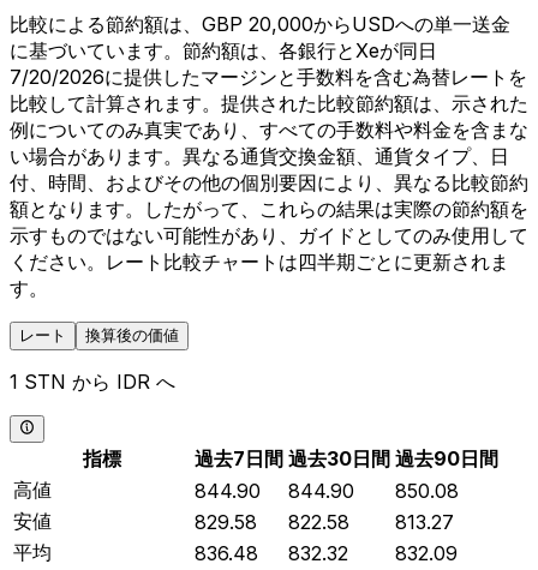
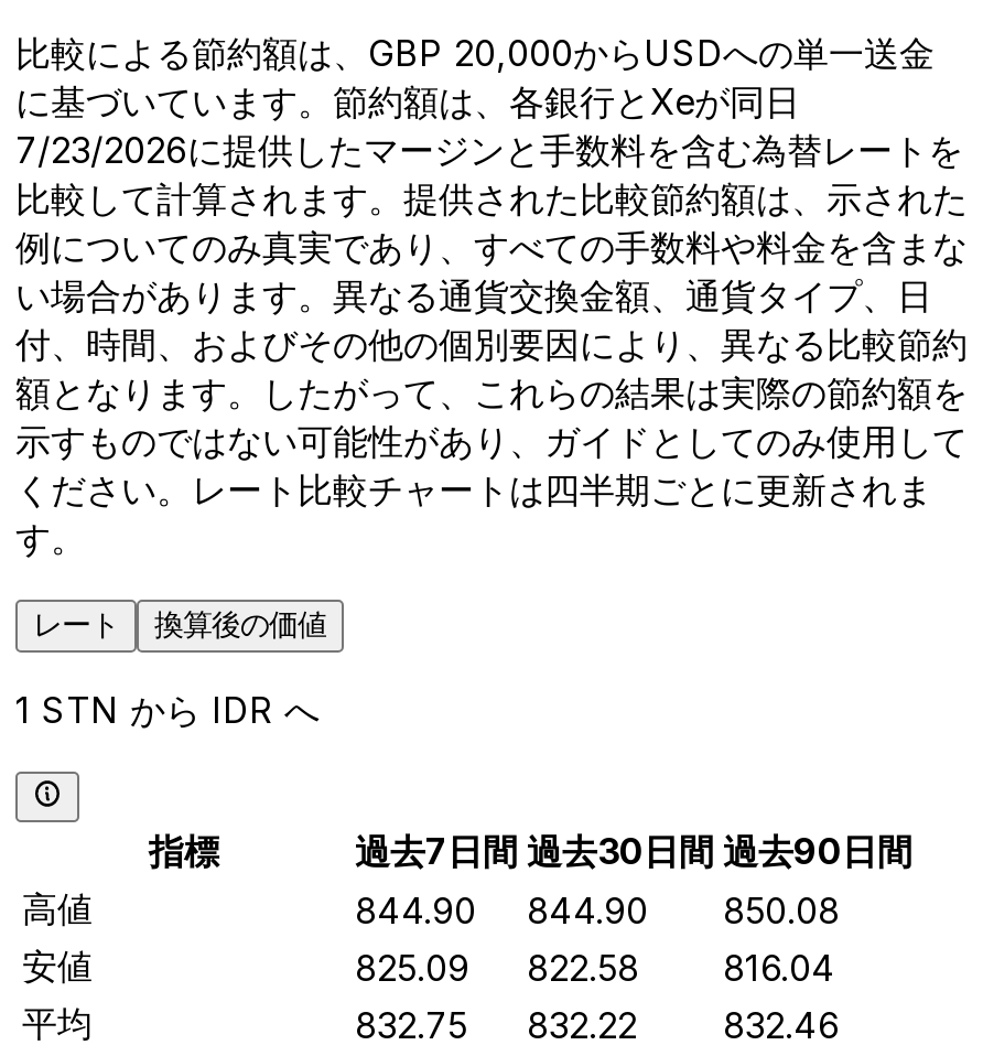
[10,65,527,89] 7/20/2026に提供したマージンと手数料を含む為替レートを -> [15,129,963,173] 7/23/2026に提供したマージンと手数料を含む為替レートを
[195,510,257,534] 829.58 -> [355,945,469,989] 825.09
[395,510,454,534] 813.27 -> [723,945,835,989] 816.04
[195,541,258,565] 836.48 -> [355,1002,467,1047] 832.75
[288,541,348,565] 832.32 -> [527,1002,637,1047] 832.22
[395,541,458,565] 832.09 -> [723,1002,840,1047] 832.46

